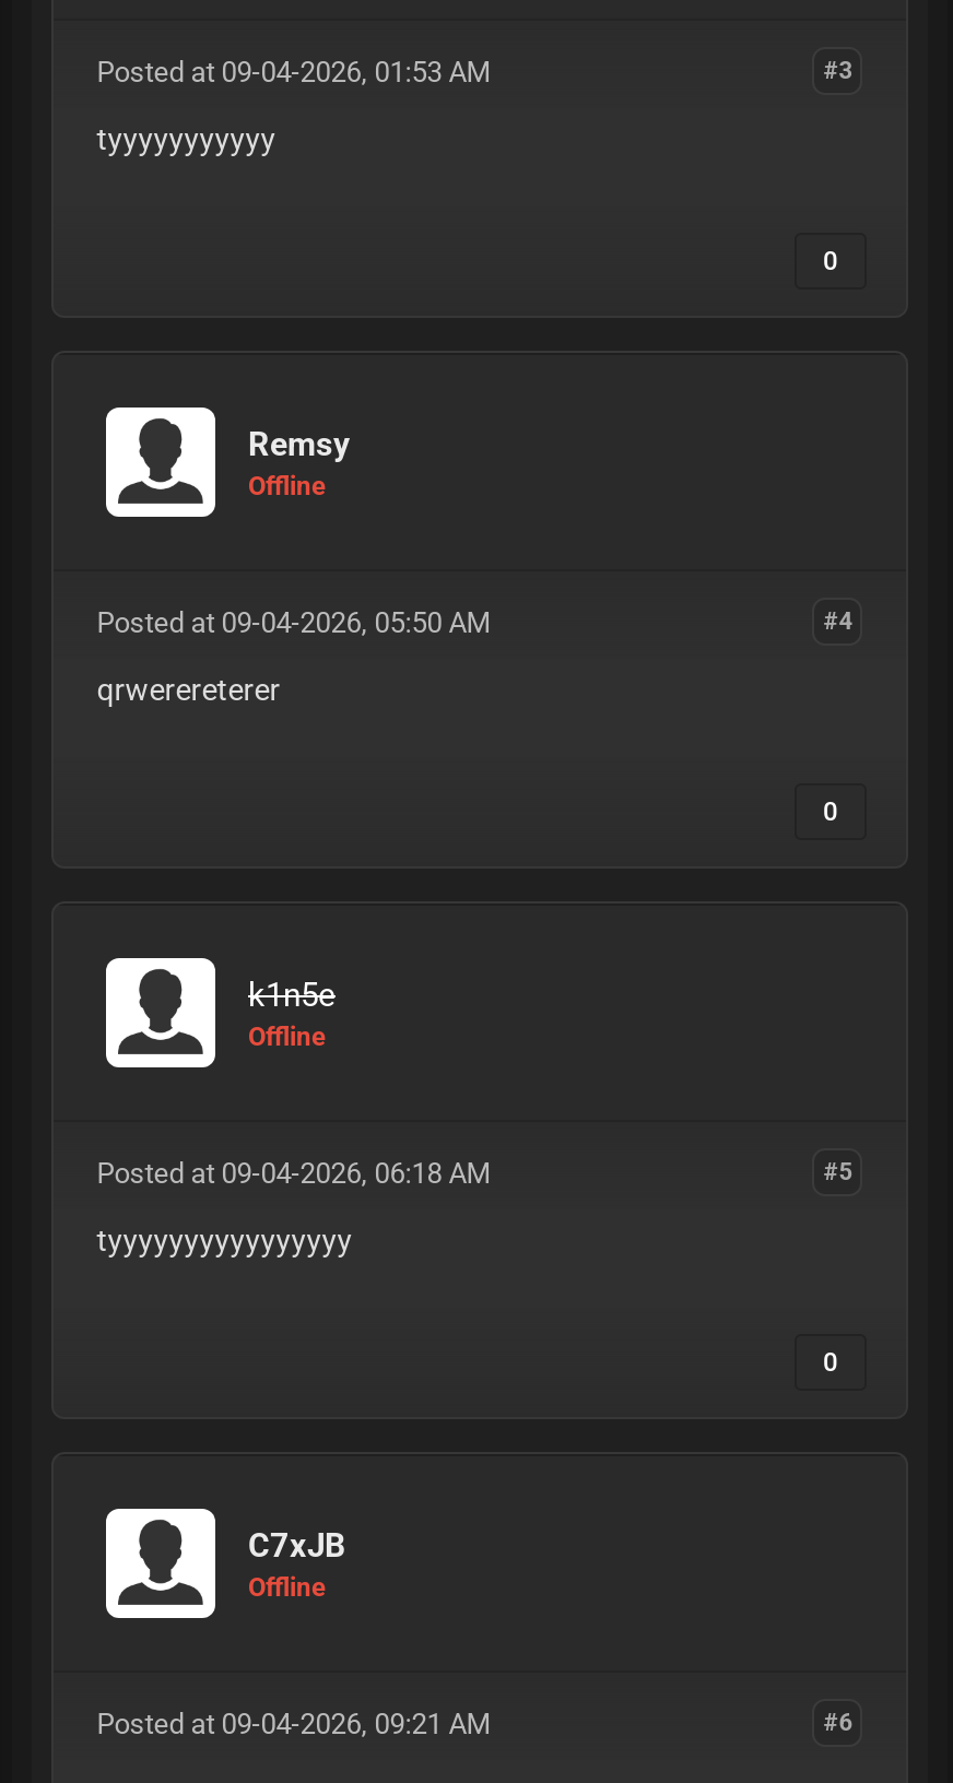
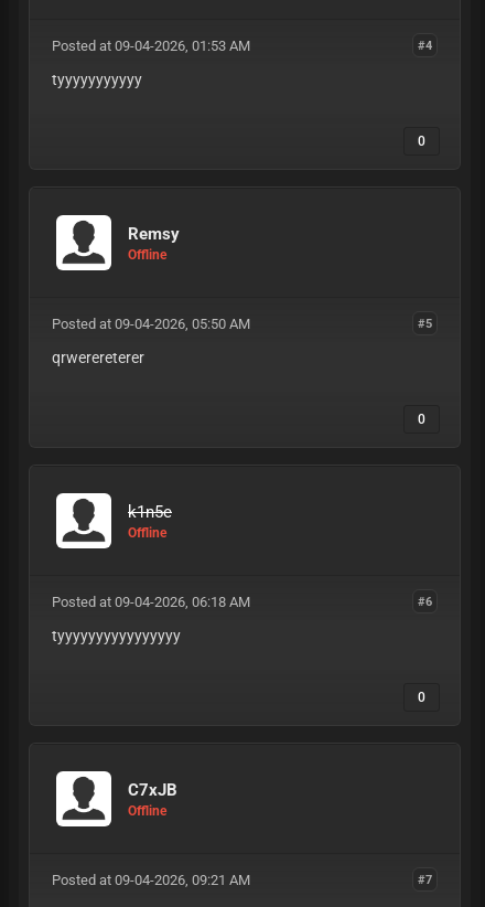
[823,56,852,84] #3 -> [418,38,432,52] #4
[823,606,852,635] #4 -> [418,316,432,330] #5
[823,1157,852,1185] #5 -> [418,594,432,608] #6
[823,1708,852,1736] #6 -> [418,872,432,886] #7

